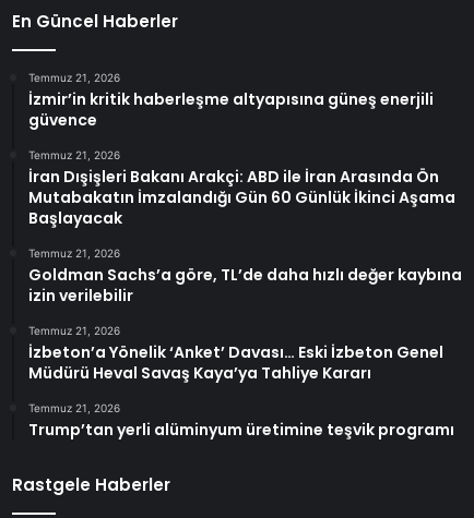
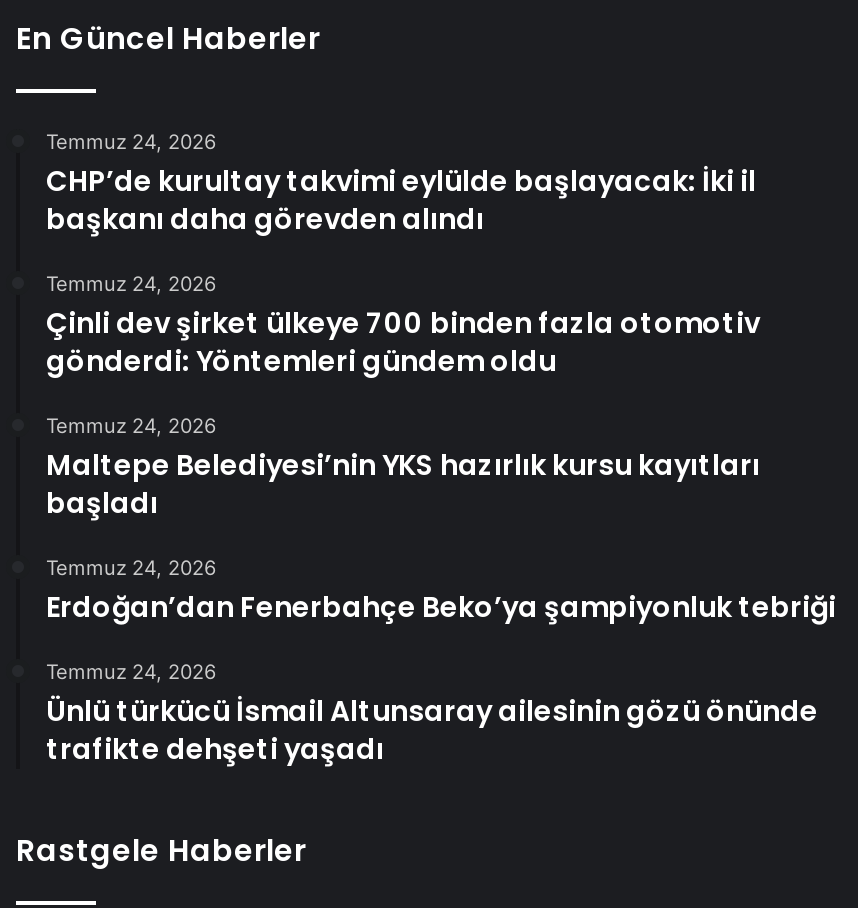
[28,71,434,131] Temmuz 21, 2026 | İzmir’in kritik haberleşme altyapısına güneş enerjili | güvence -> [46,129,756,239] Temmuz 24, 2026 | CHP’de kurultay takvimi eylülde başlayacak: İki il | başkanı daha görevden alındı
[28,148,455,229] Temmuz 21, 2026 | İran Dışişleri Bakanı Arakçi: ABD ile İran Arasında Ön | Mutabakatın İmzalandığı Gün 60 Günlük İkinci Aşama | Başlayacak -> [46,271,760,381] Temmuz 24, 2026 | Çinli dev şirket ülkeye 700 binden fazla otomotiv | gönderdi: Yöntemleri gündem oldu
[28,247,462,307] Temmuz 21, 2026 | Goldman Sachs’a göre, TL’de daha hızlı değer kaybına | izin verilebilir -> [46,413,760,523] Temmuz 24, 2026 | Maltepe Belediyesi’nin YKS hazırlık kursu kayıtları | başladı
[28,324,443,384] Temmuz 21, 2026 | İzbeton’a Yönelik ‘Anket’ Davası… Eski İzbeton Genel | Müdürü Heval Savaş Kaya’ya Tahliye Kararı -> [46,555,836,627] Temmuz 24, 2026 | Erdoğan’dan Fenerbahçe Beko’ya şampiyonluk tebriği
[28,401,454,441] Temmuz 21, 2026 | Trump’tan yerli alüminyum üretimine teşvik programı -> [46,659,818,769] Temmuz 24, 2026 | Ünlü türkücü İsmail Altunsaray ailesinin gözü önünde | trafikte dehşeti yaşadı

